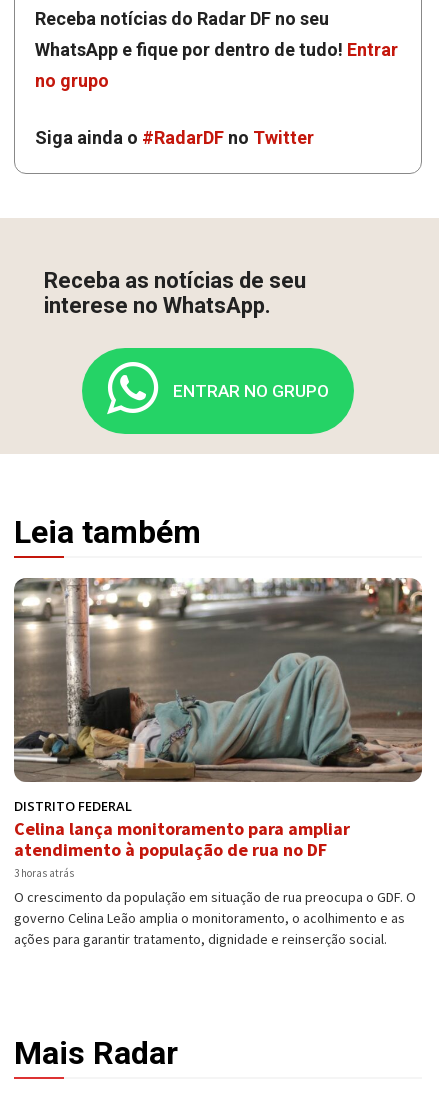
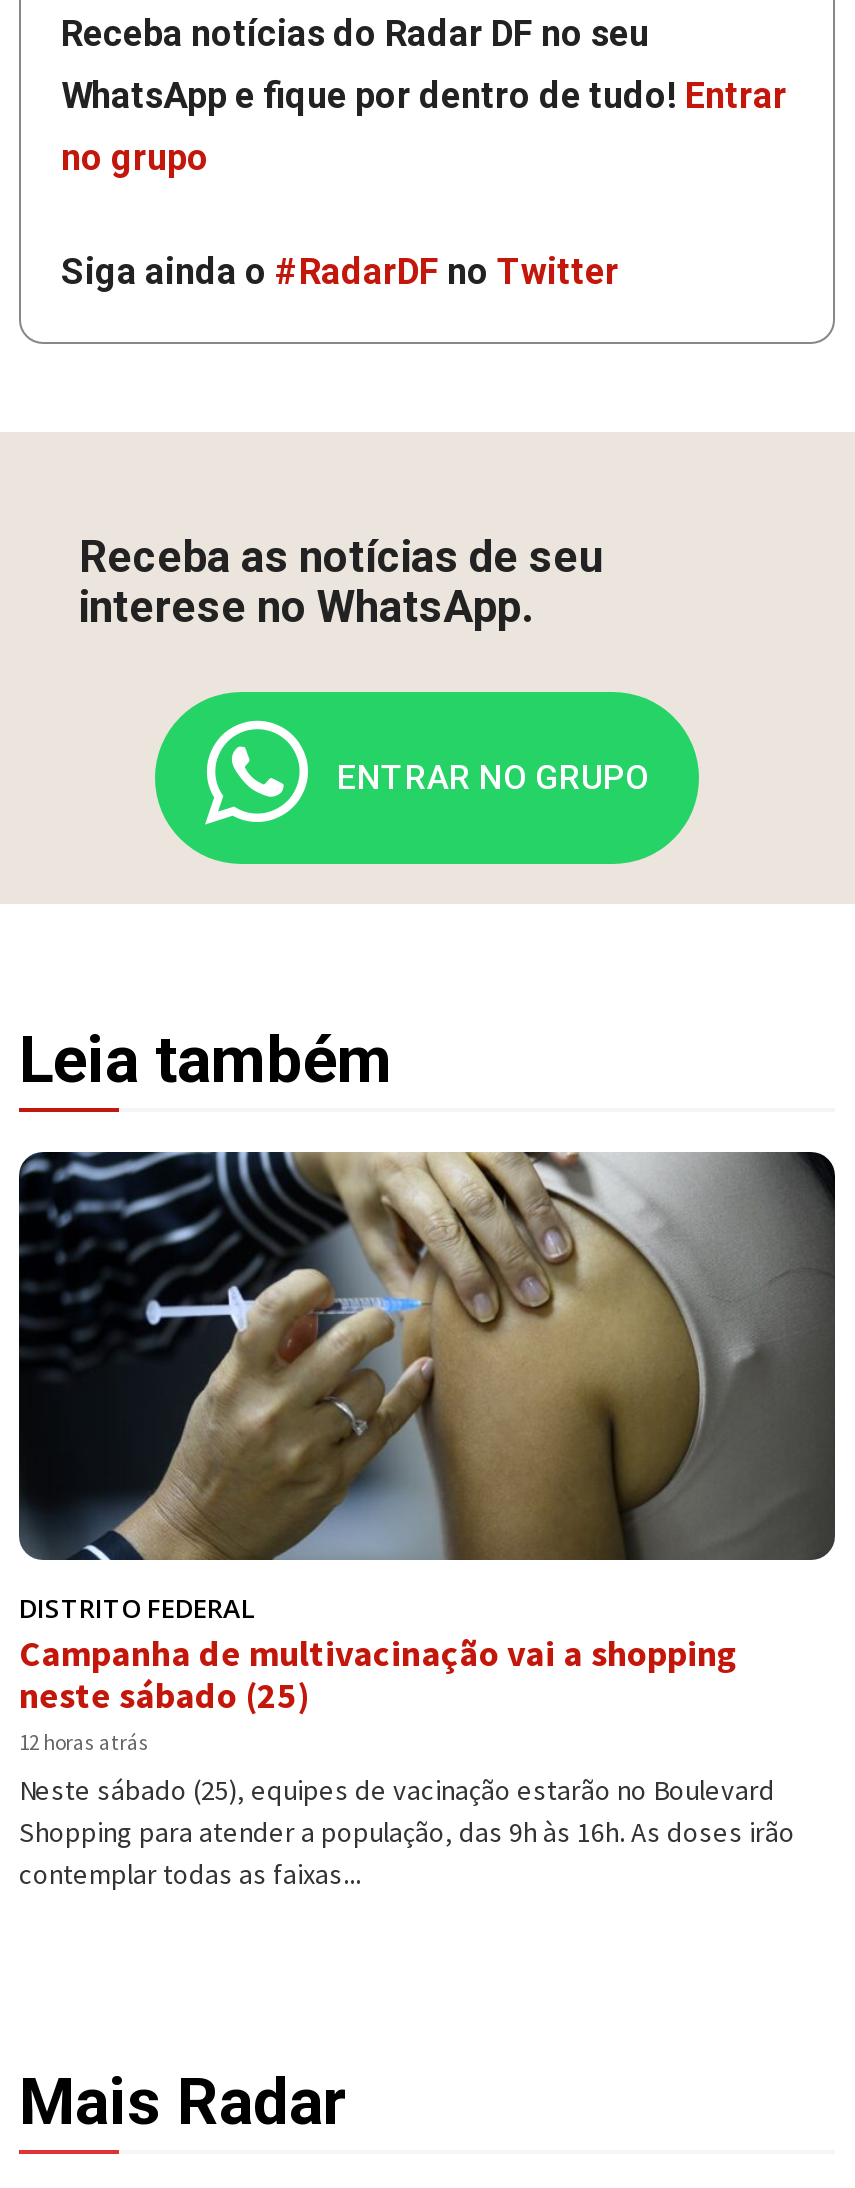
[13,577,423,948] [image] | Celina lança monitoramento para ampliar | atendimento à população de rua no DF | 3 horas atrás | O crescimento da população em situação de rua preocupa o GDF. O | governo Celina Leão amplia o monitoramento, o acolhimento e as | ações para garantir tratamento, dignidade e reinserção social. -> [17,1149,837,1892] [image] | Campanha de multivacinação vai a shopping | neste sábado (25) | 12 horas atrás | Neste sábado (25), equipes de vacinação estarão no Boulevard | Shopping para atender a população, das 9h às 16h. As doses irão | contemplar todas as faixas...

